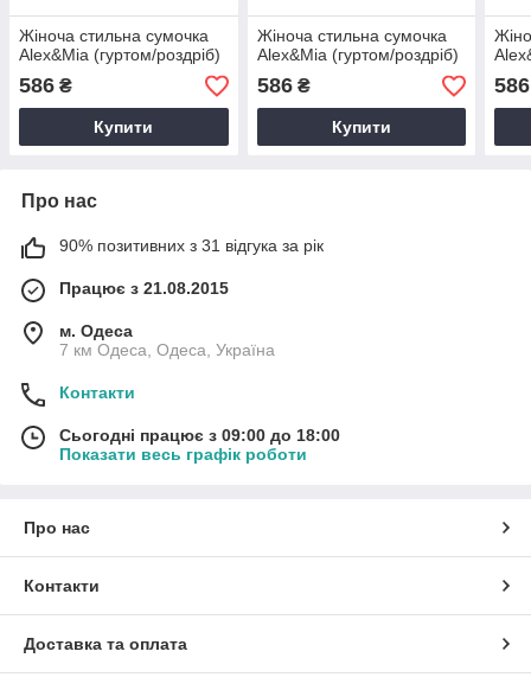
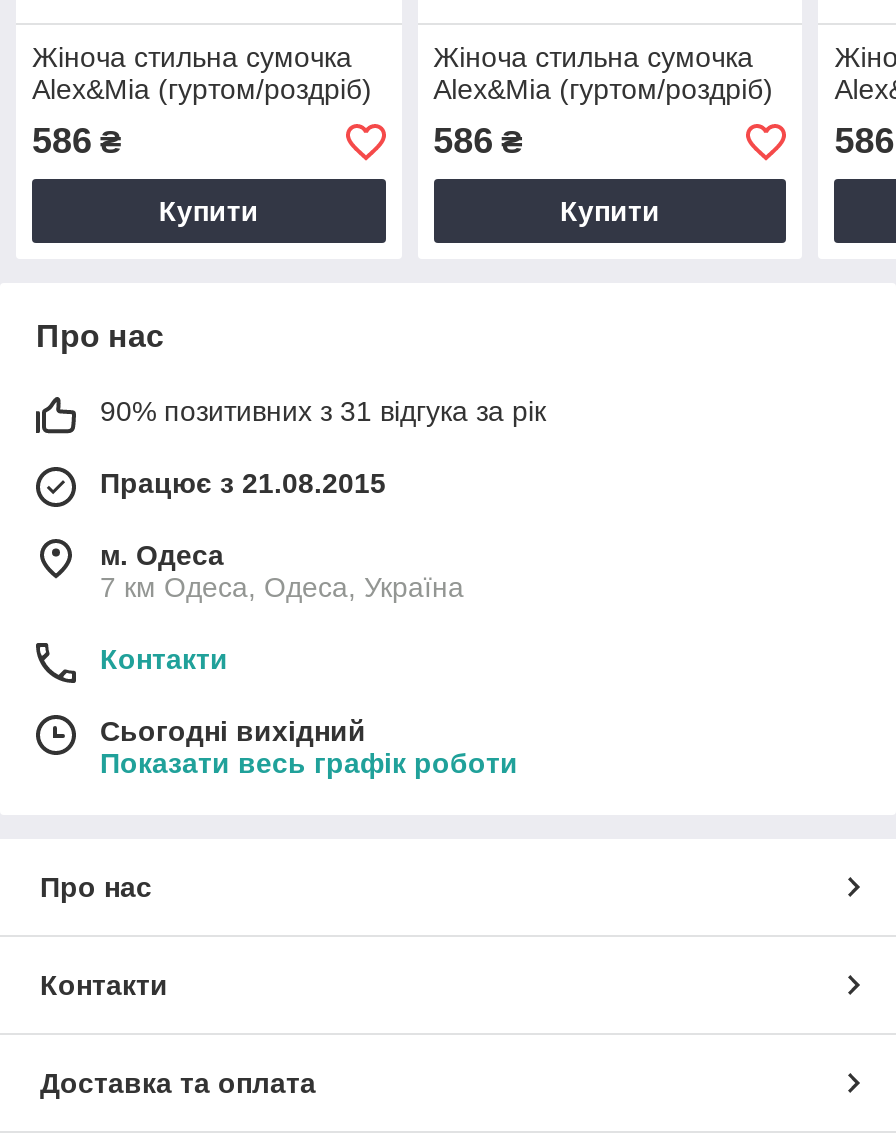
[59,426,340,445] Сьогодні працює з 09:00 до 18:00 -> [100,716,366,748] Сьогодні вихідний

